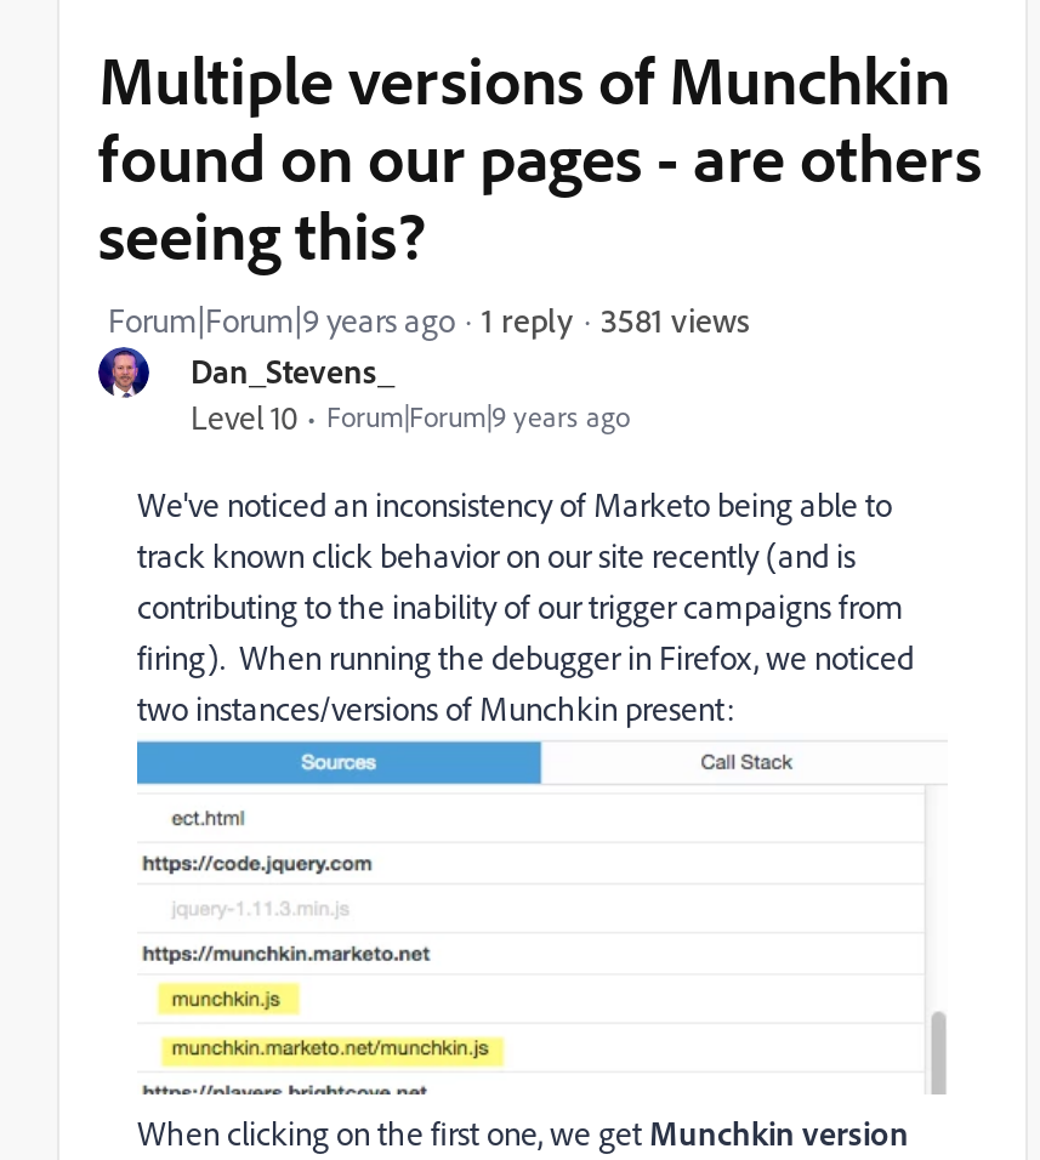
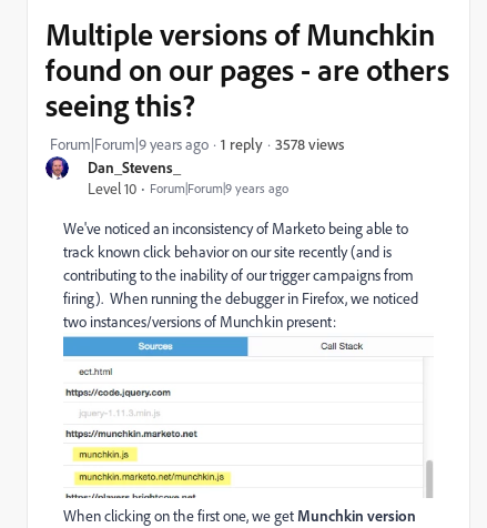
[601,297,749,339] 3581 views -> [275,134,344,153] 3578 views

